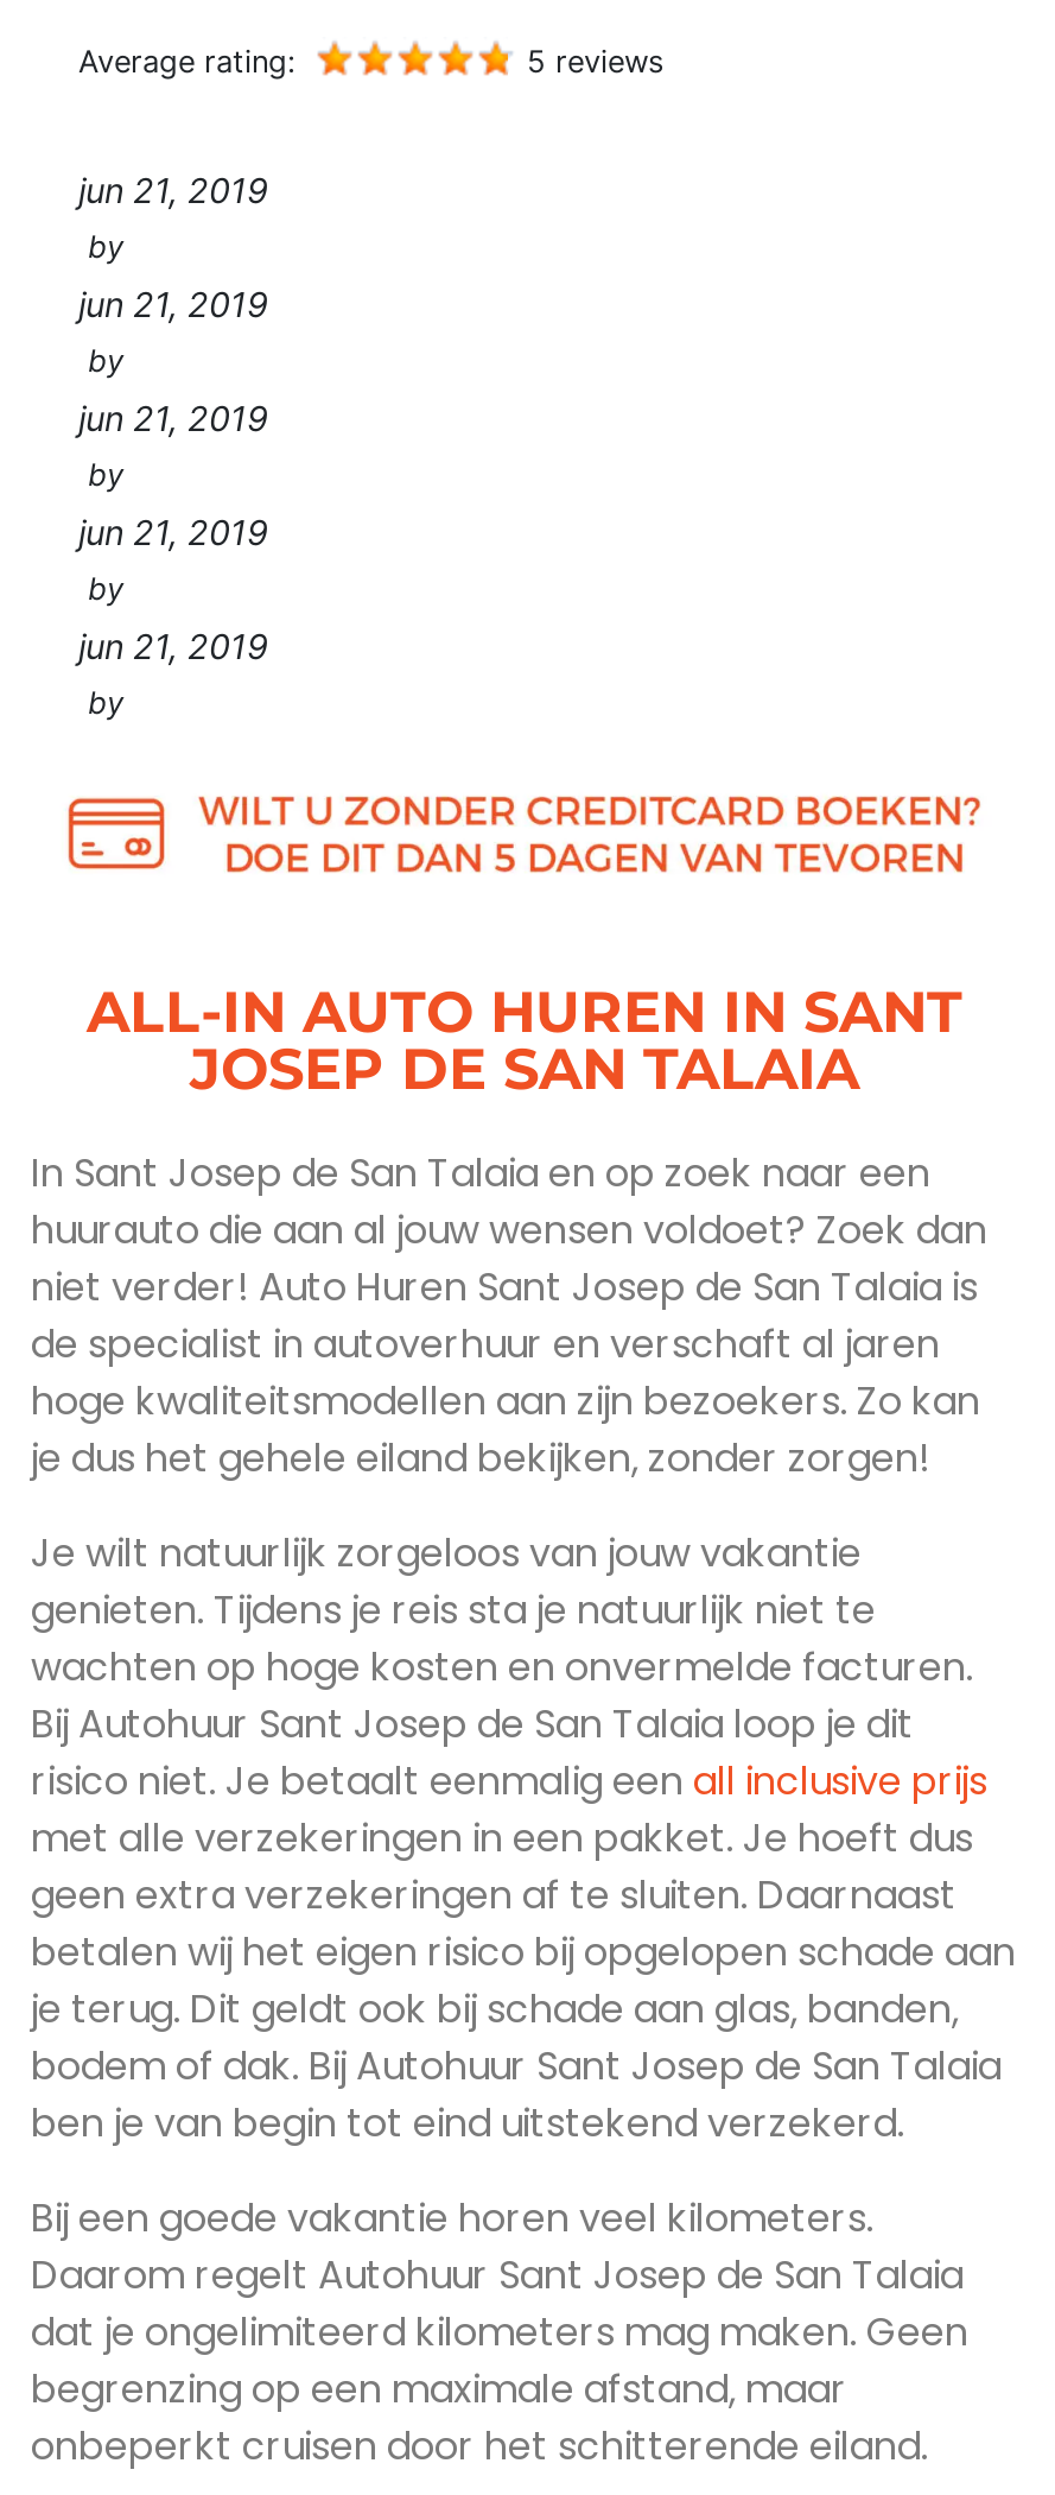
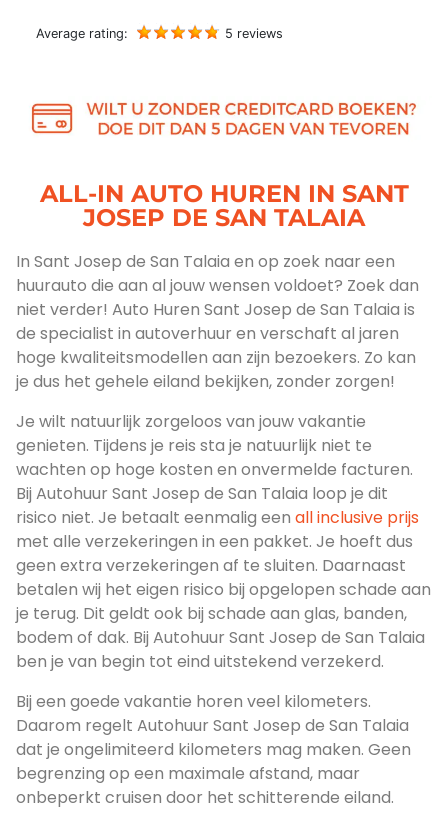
[78,170,268,721] jun 21, 2019 | by | jun 21, 2019 | by | jun 21, 2019 | by | jun 21, 2019 | by | jun 21, 2019 | by -> none

